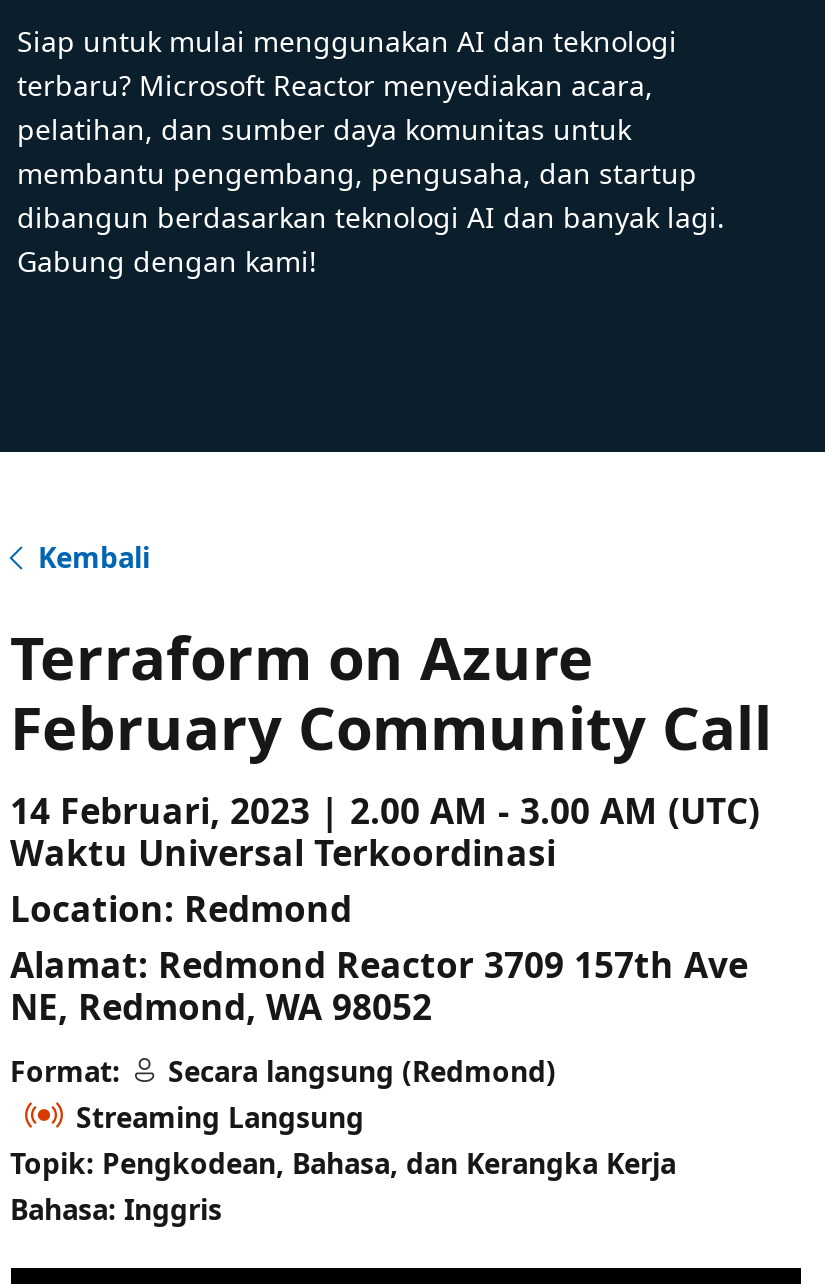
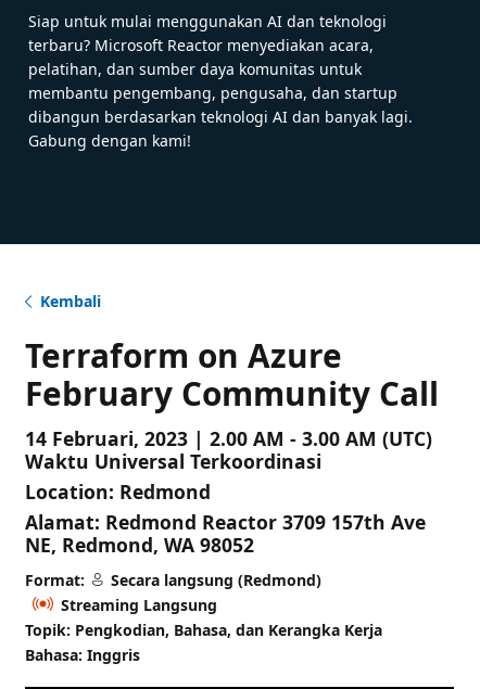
[10,1144,676,1182] Topik: Pengkodean, Bahasa, dan Kerangka Kerja -> [24,620,382,640] Topik: Pengkodian, Bahasa, dan Kerangka Kerja

